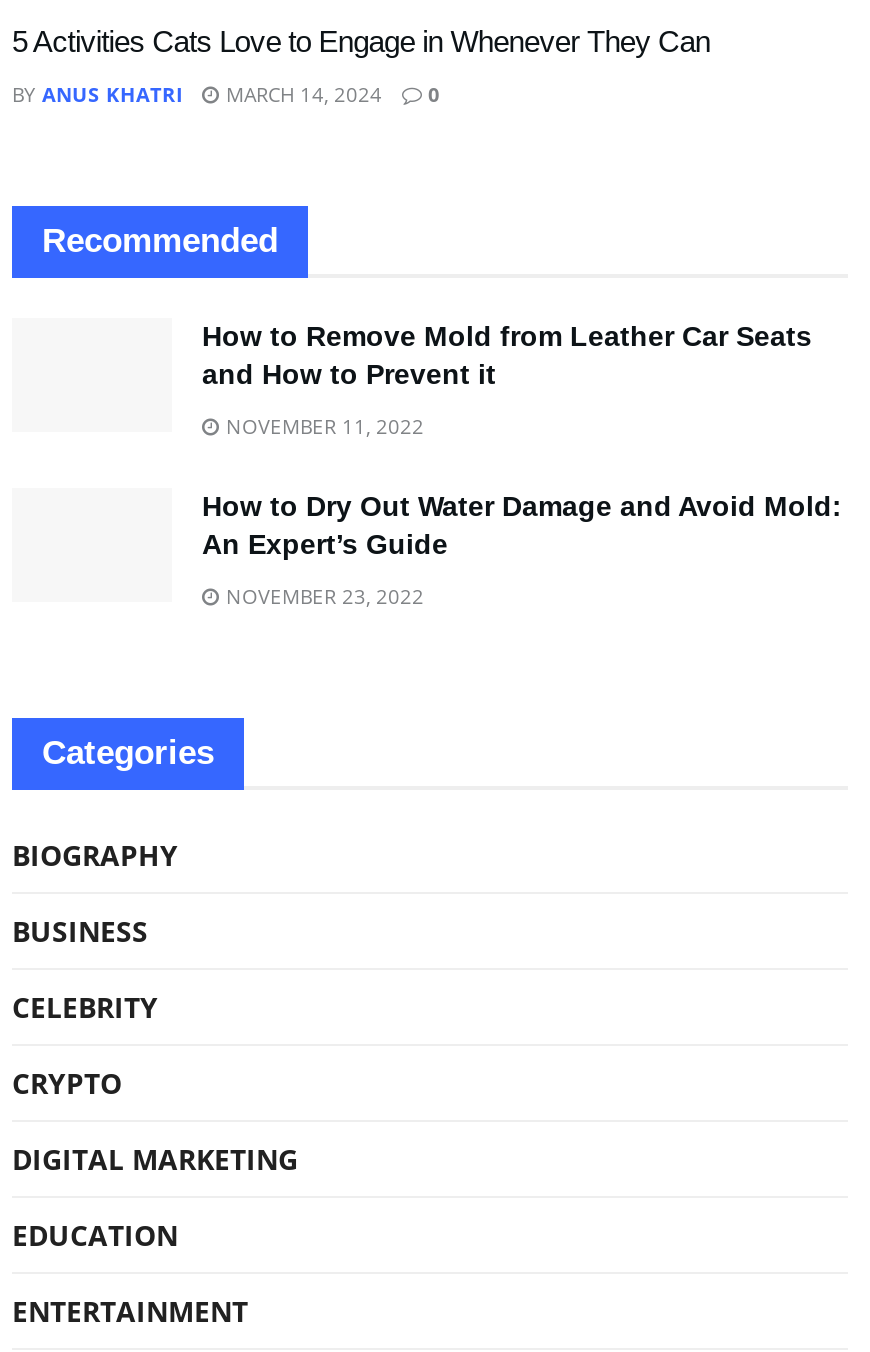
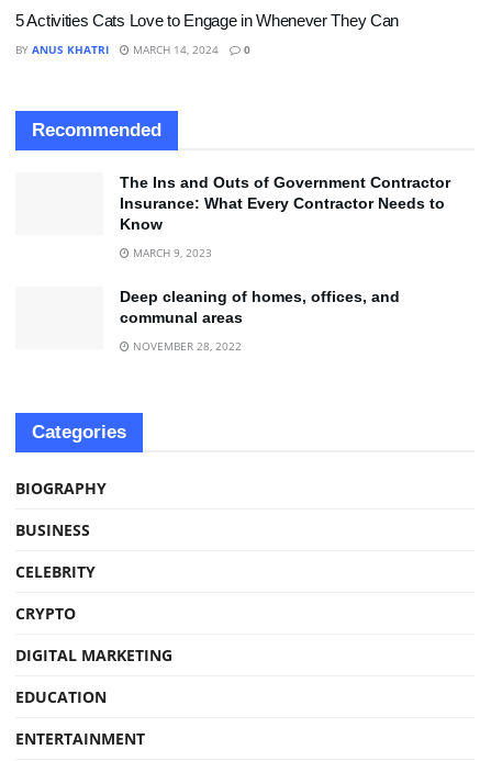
[202,320,812,390] How to Remove Mold from Leather Car Seats | and How to Prevent it -> [120,174,450,233] The Ins and Outs of Government Contractor | Insurance: What Every Contractor Needs to | Know
[220,412,424,440] NOVEMBER 11, 2022 -> [130,245,212,260] MARCH 9, 2023
[202,490,842,560] How to Dry Out Water Damage and Avoid Mold: | An Expert’s Guide -> [120,288,400,326] Deep cleaning of homes, offices, and | communal areas
[220,582,424,610] NOVEMBER 23, 2022 -> [130,338,242,354] NOVEMBER 28, 2022

